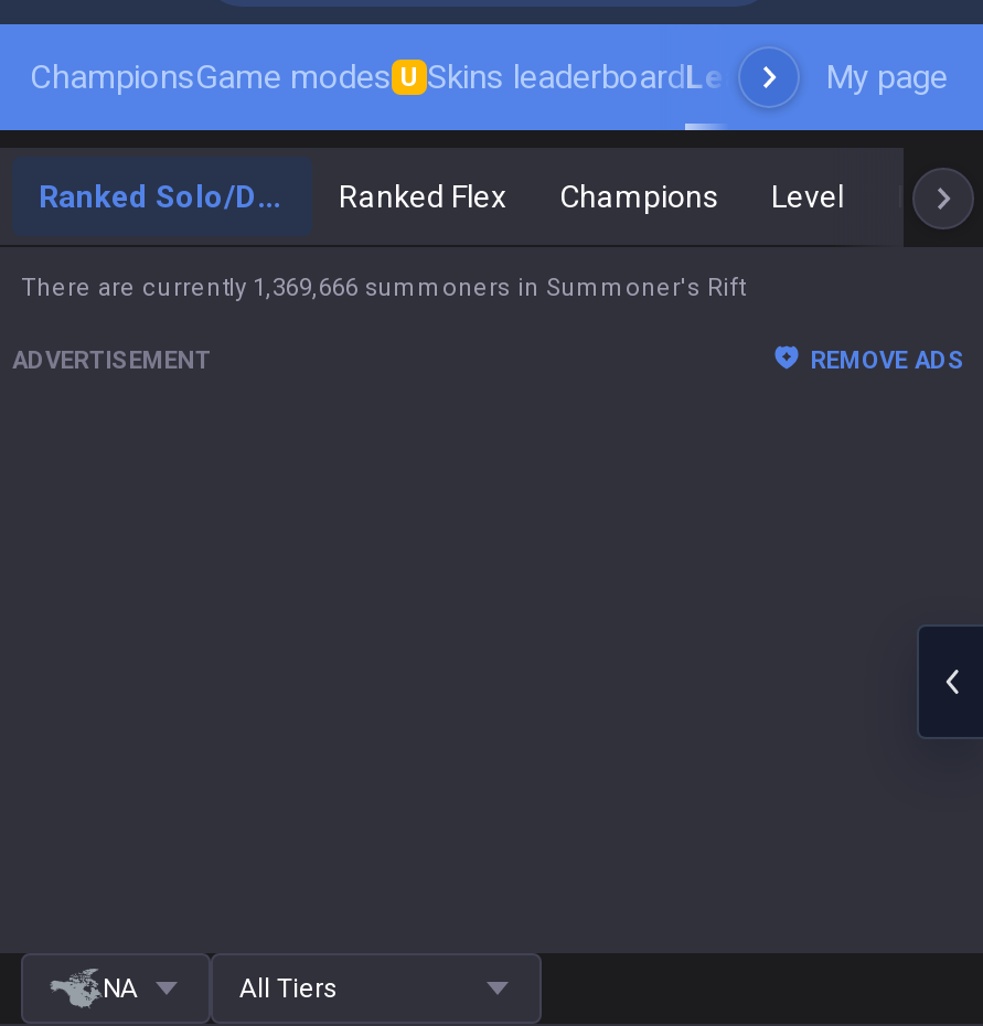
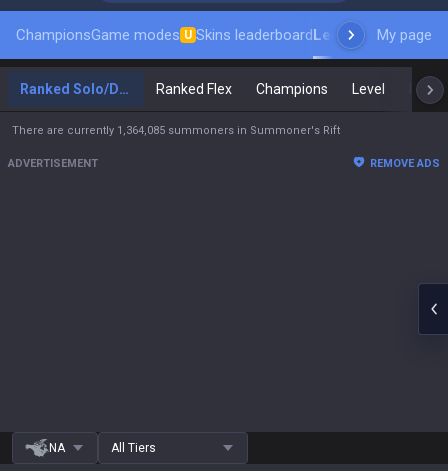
[21,274,745,302] There are currently 1,369,666 summoners in Summoner's Rift -> [12,124,340,137] There are currently 1,364,085 summoners in Summoner's Rift

